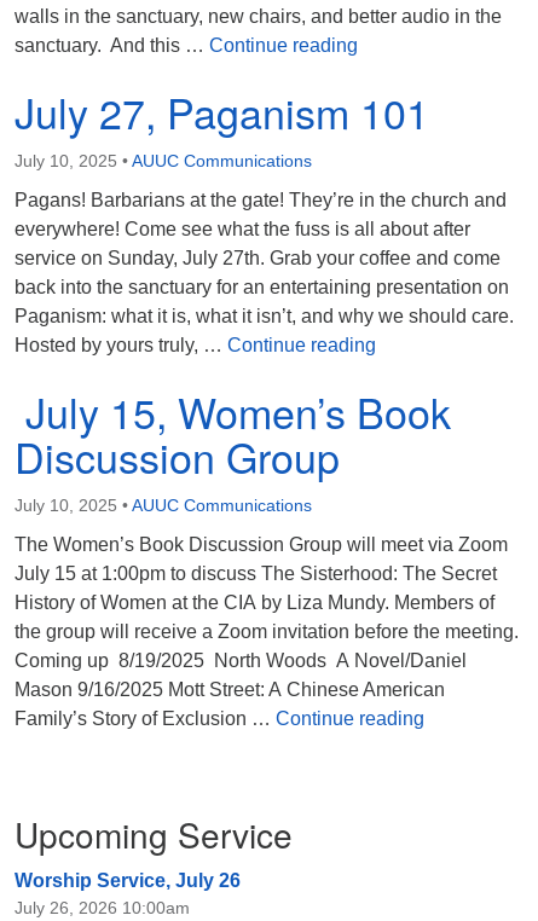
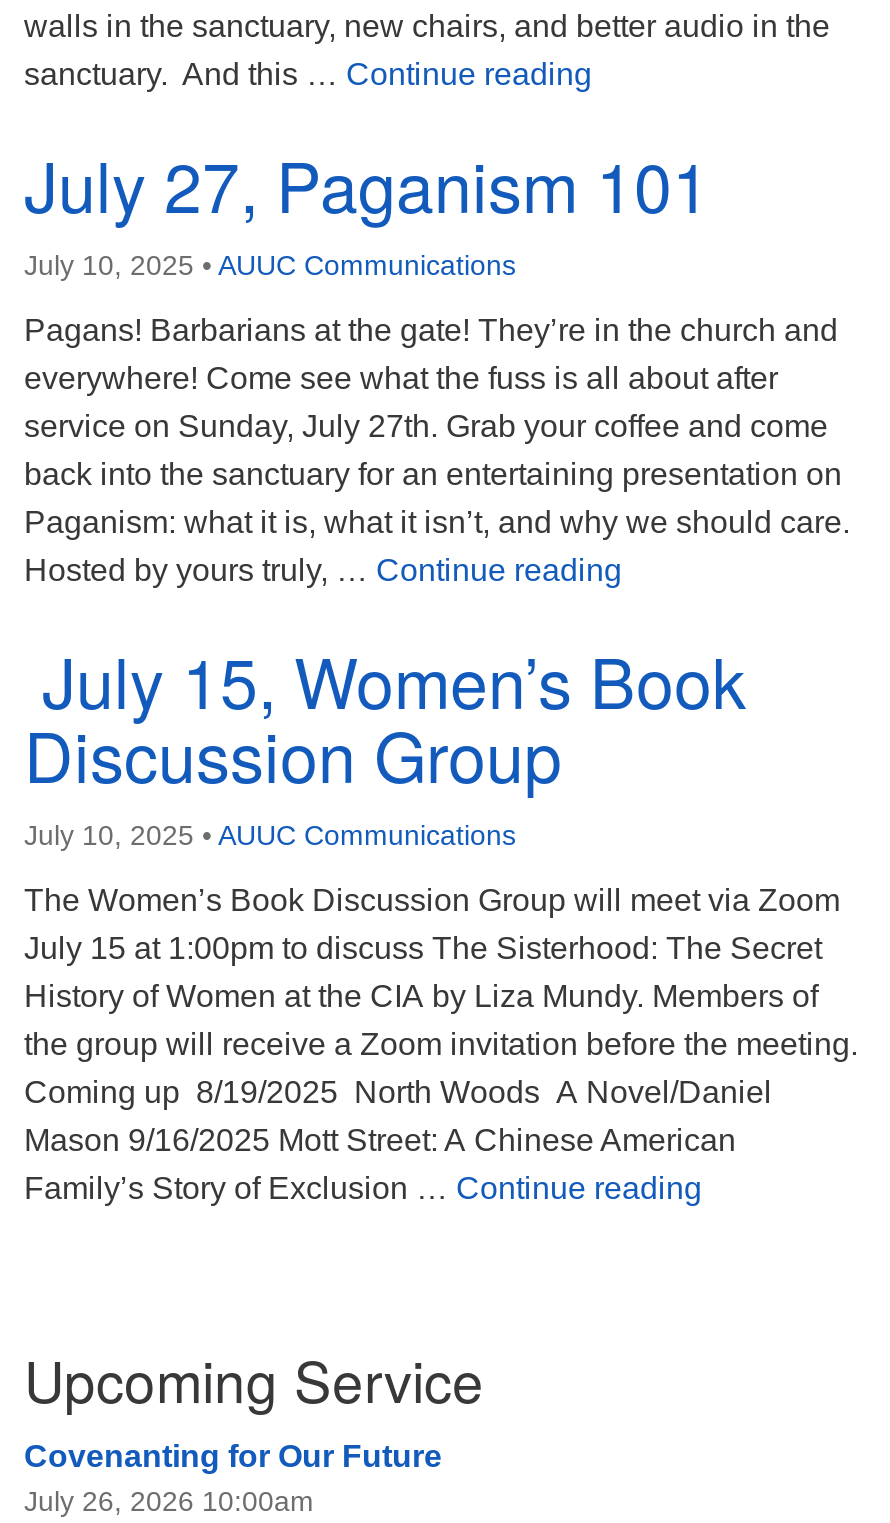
[15,870,241,891] Worship Service, July 26 -> [24,1439,442,1473] Covenanting for Our Future

